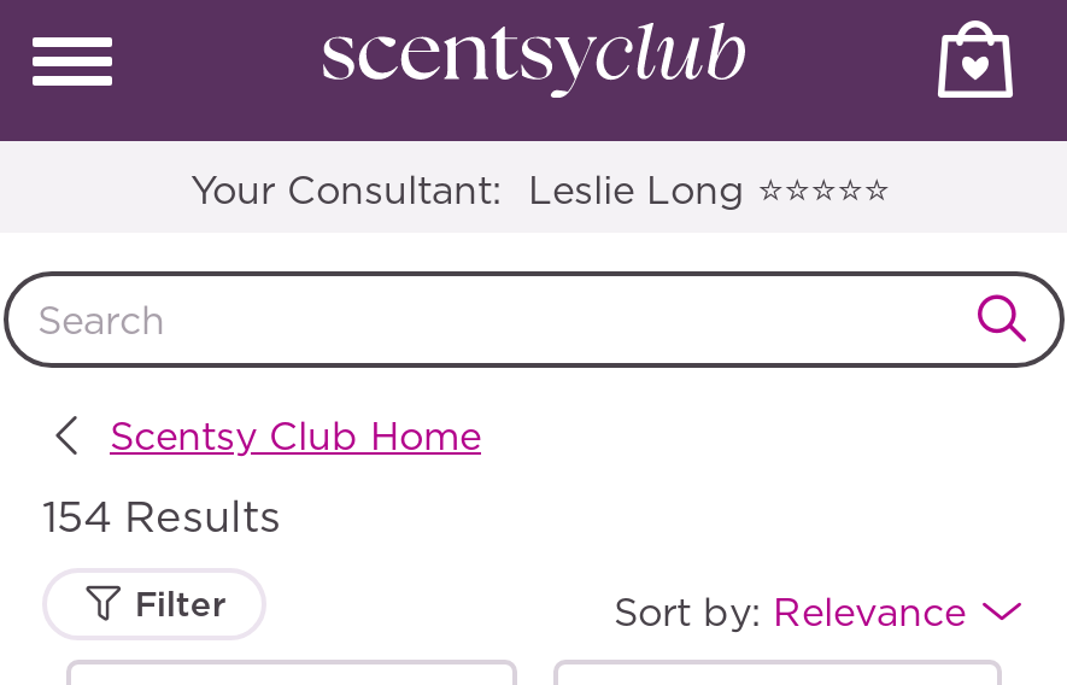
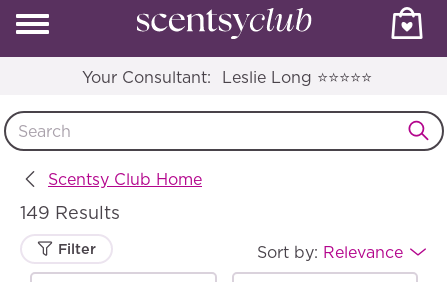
[42,486,281,546] 154 Results -> [20,200,120,225] 149 Results

